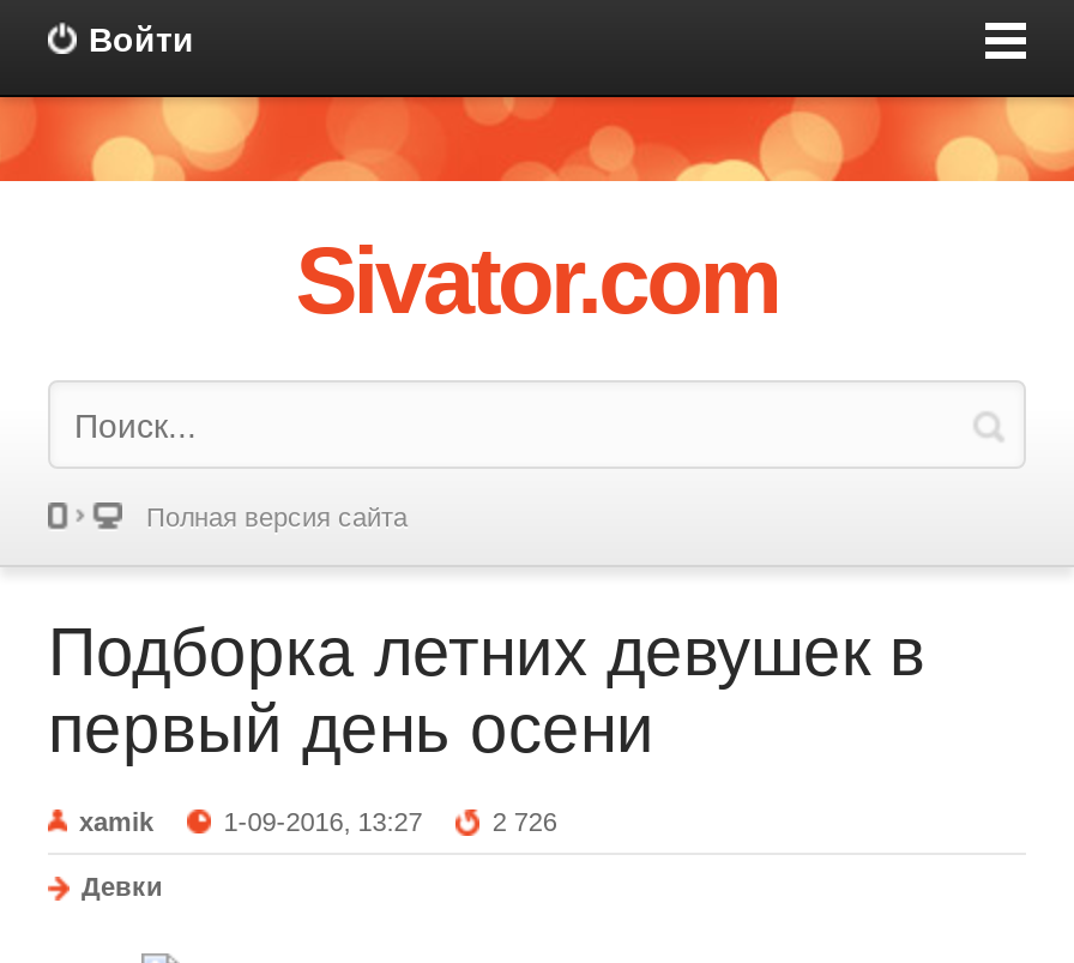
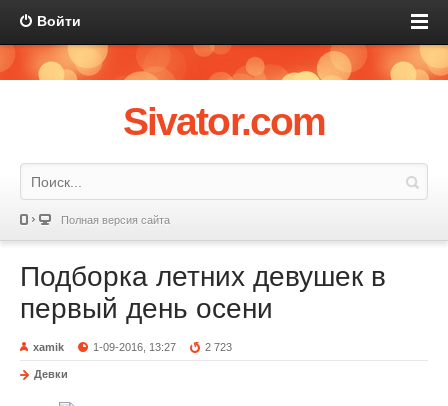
[492,807,557,836] 2 726 -> [205,341,232,353] 2 723

